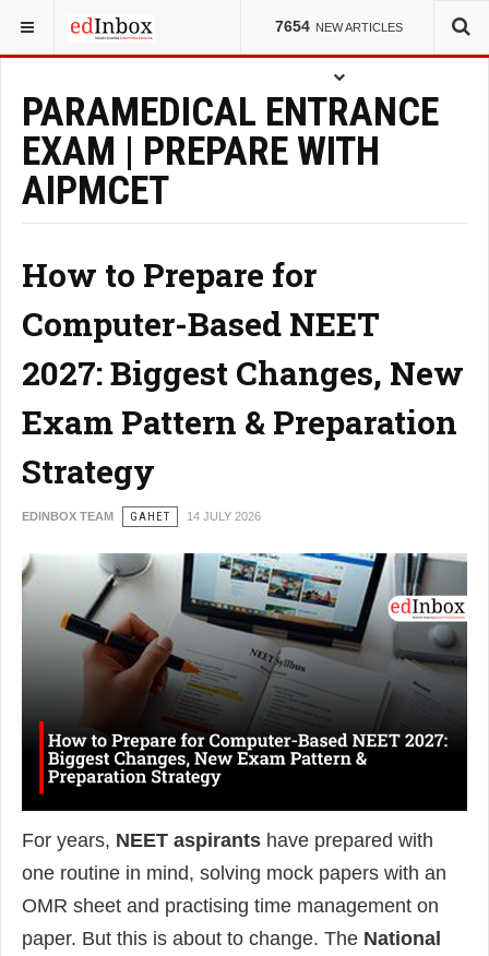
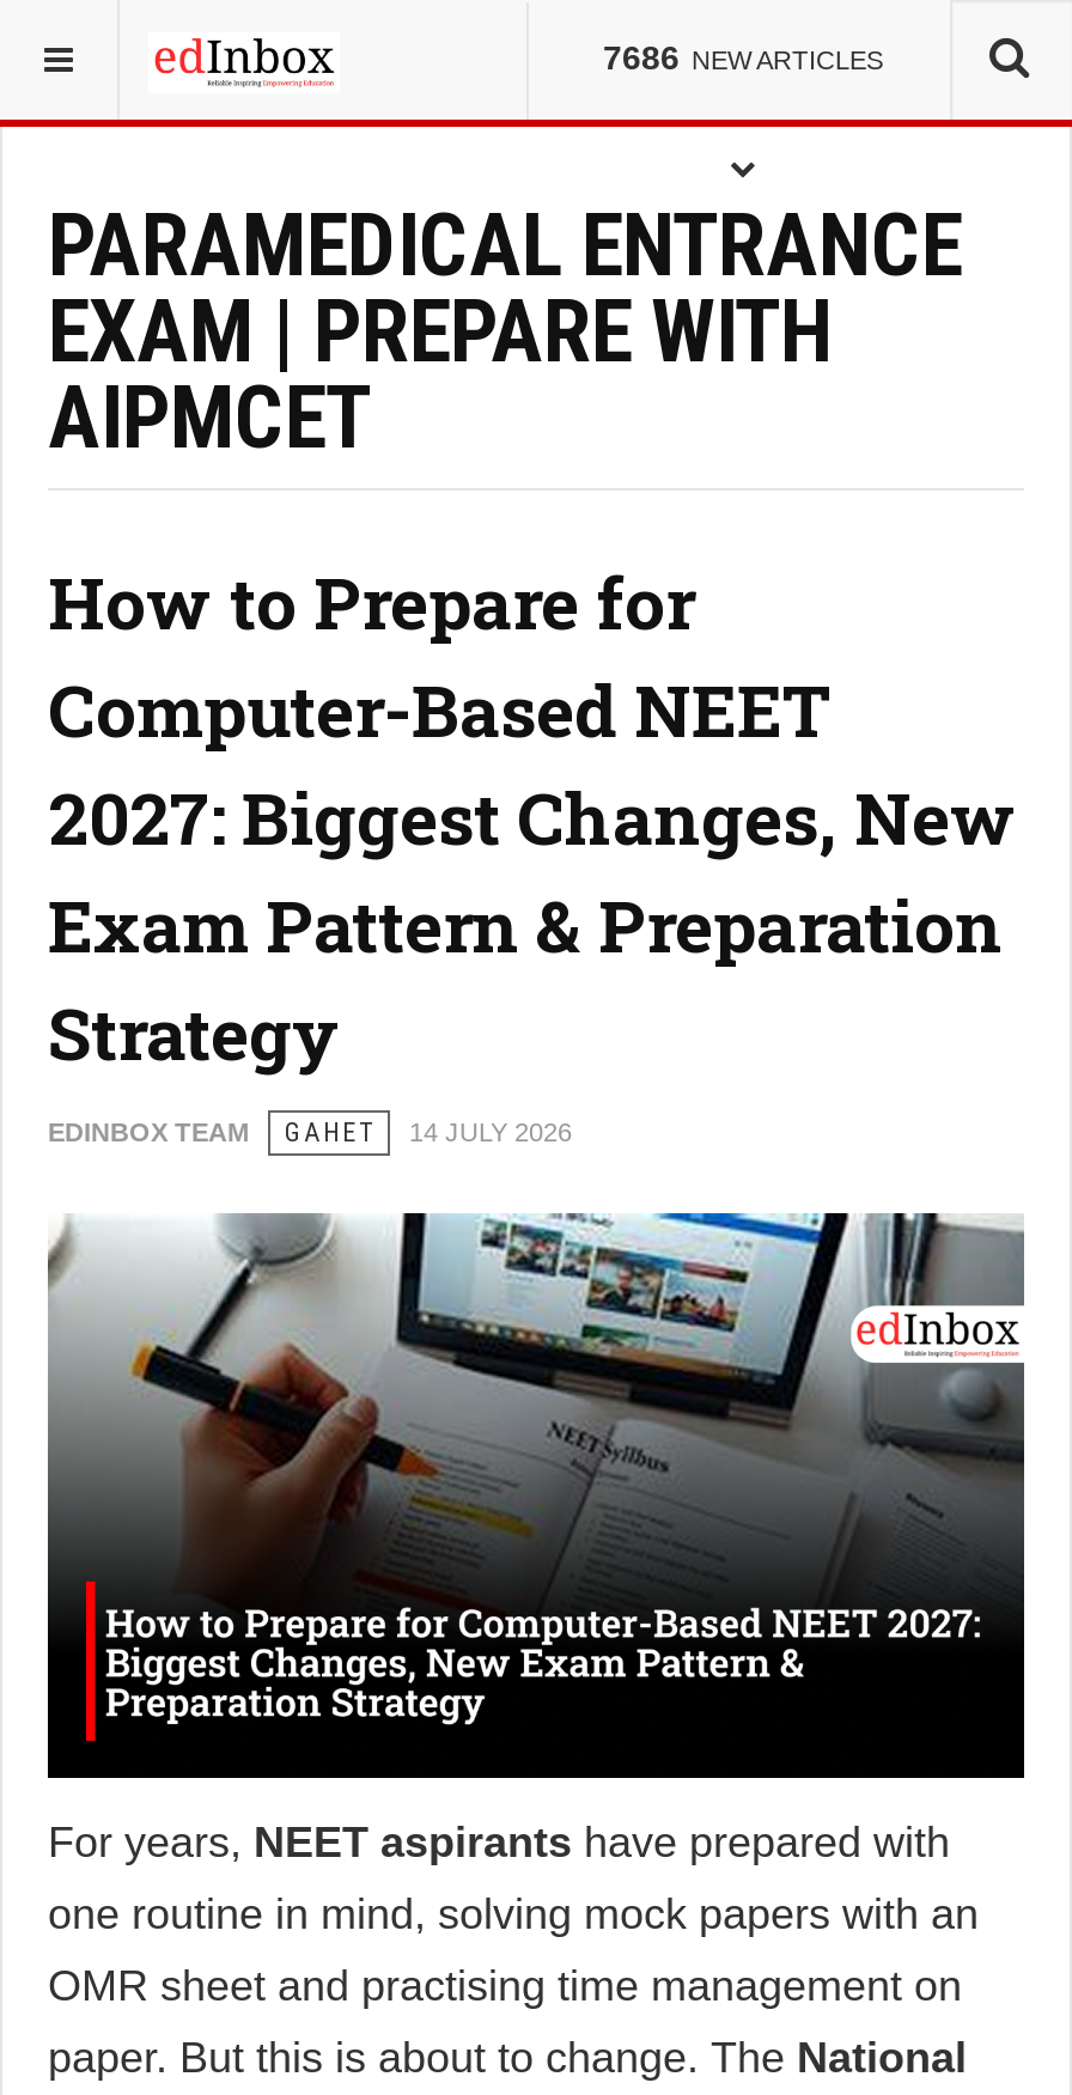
[275,17,403,35] 7654 NEW ARTICLES -> [603,38,883,77] 7686 NEW ARTICLES

